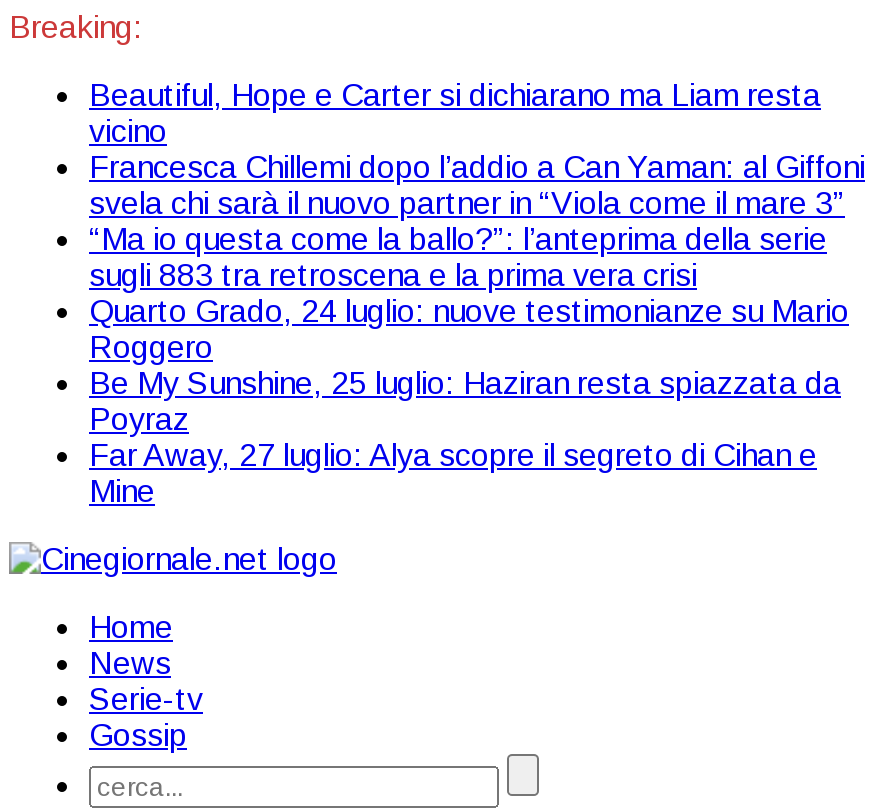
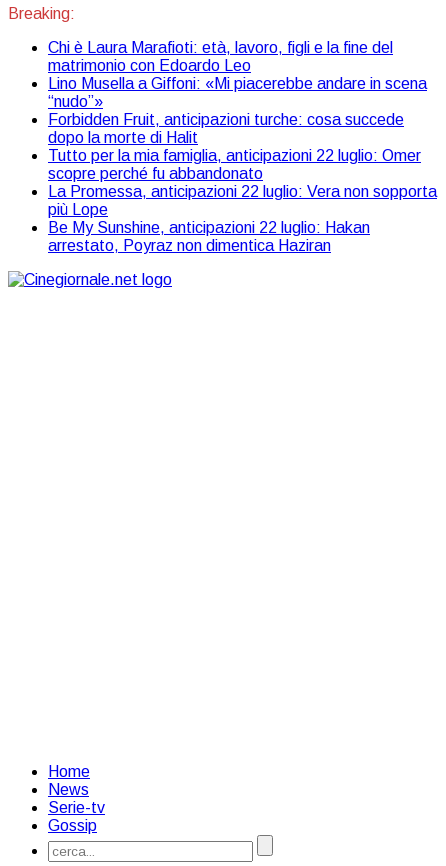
[89,78,865,508] Beautiful, Hope e Carter si dichiarano ma Liam resta | vicino | Francesca Chillemi dopo l’addio a Can Yaman: al Giffoni | svela chi sarà il nuovo partner in “Viola come il mare 3” | “Ma io questa come la ballo?”: l’anteprima della serie | sugli 883 tra retroscena e la prima vera crisi | Quarto Grado, 24 luglio: nuove testimonianze su Mario | Roggero | Be My Sunshine, 25 luglio: Haziran resta spiazzata da | Poyraz | Far Away, 27 luglio: Alya scopre il segreto di Cihan e | Mine -> [48,39,437,254] Chi è Laura Marafioti: età, lavoro, figli e la fine del | matrimonio con Edoardo Leo | Lino Musella a Giffoni: «Mi piacerebbe andare in scena | “nudo”» | Forbidden Fruit, anticipazioni turche: cosa succede | dopo la morte di Halit | Tutto per la mia famiglia, anticipazioni 22 luglio: Omer | scopre perché fu abbandonato | La Promessa, anticipazioni 22 luglio: Vera non sopporta | più Lope | Be My Sunshine, anticipazioni 22 luglio: Hakan | arrestato, Poyraz non dimentica Haziran

